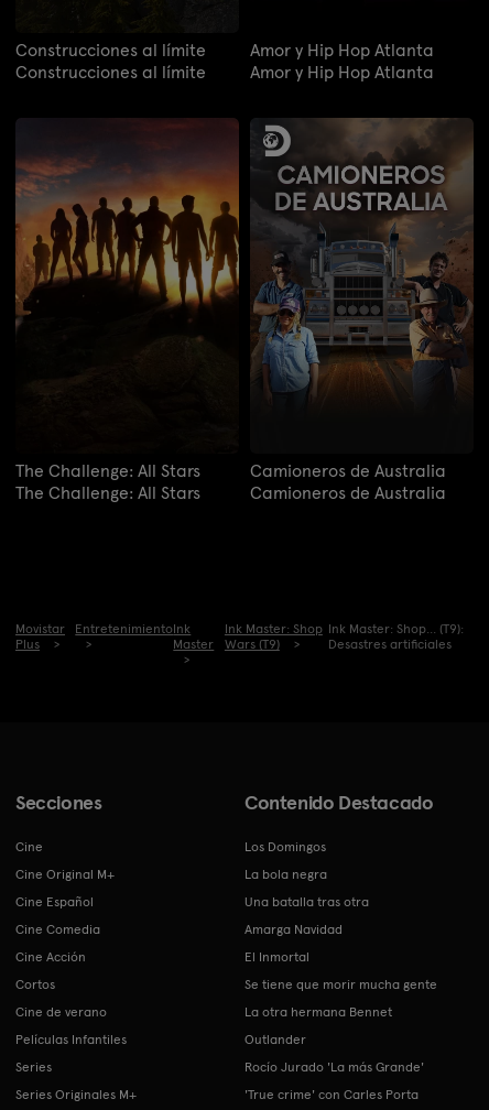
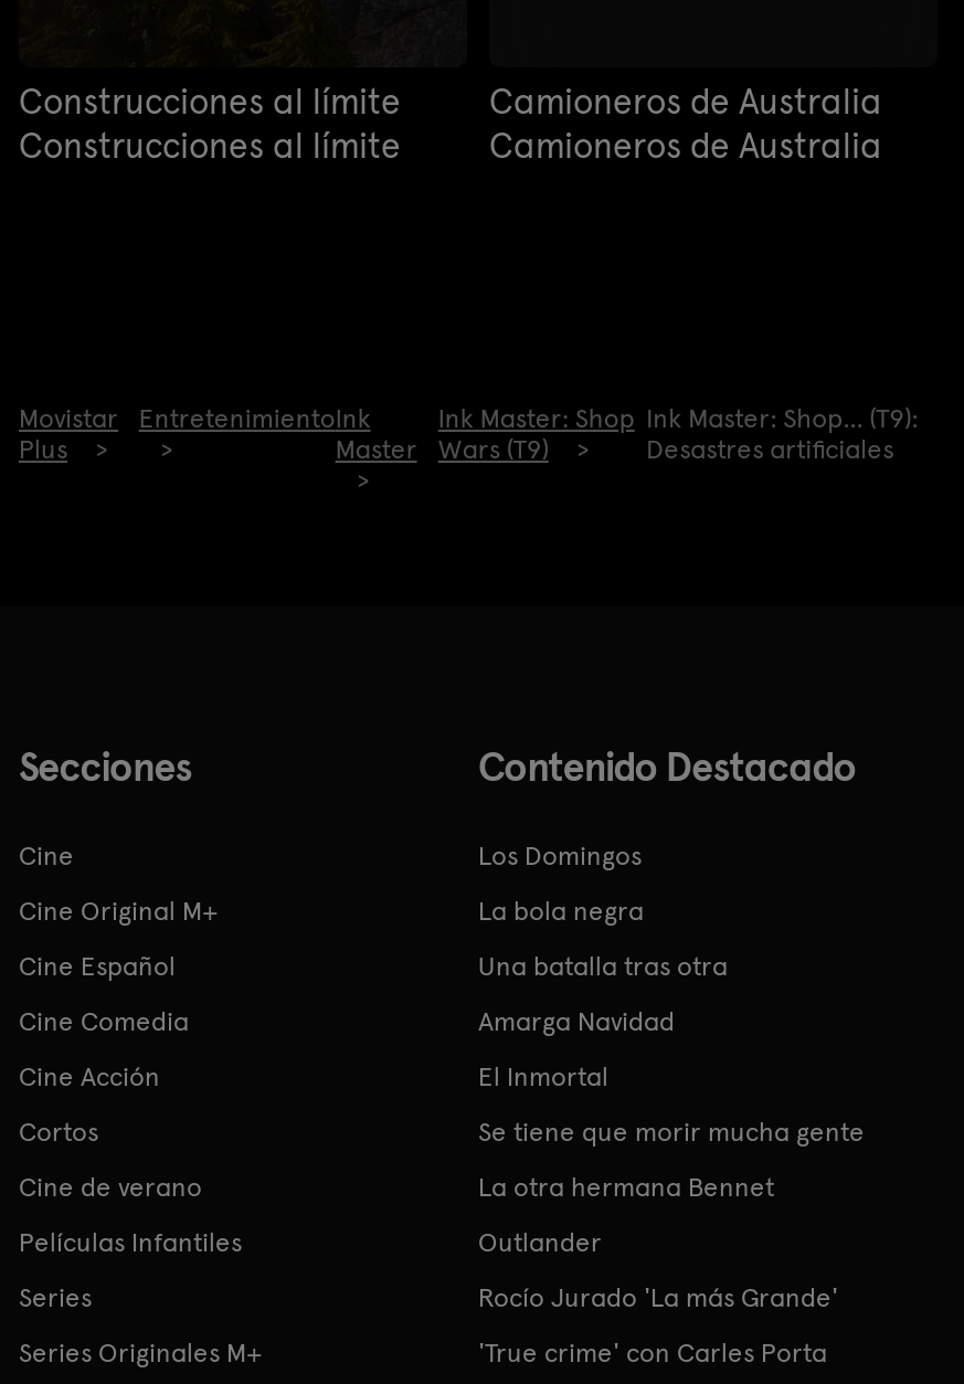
[250,40,434,83] Amor y Hip Hop Atlanta | Amor y Hip Hop Atlanta -> none
[14,118,240,346] [image] -> none
[250,117,475,403] [image] -> none
[15,460,200,503] The Challenge: All Stars | The Challenge: All Stars -> none

